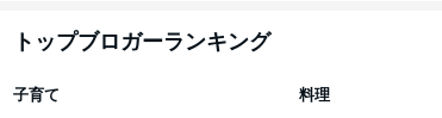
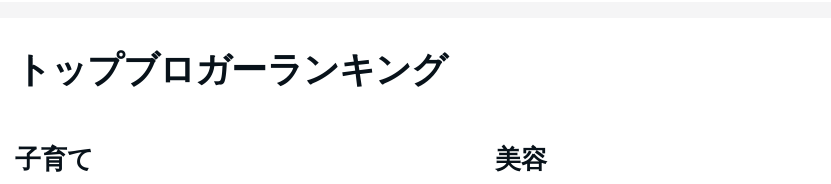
[299,86,330,104] 料理 -> [495,144,547,174] 美容

